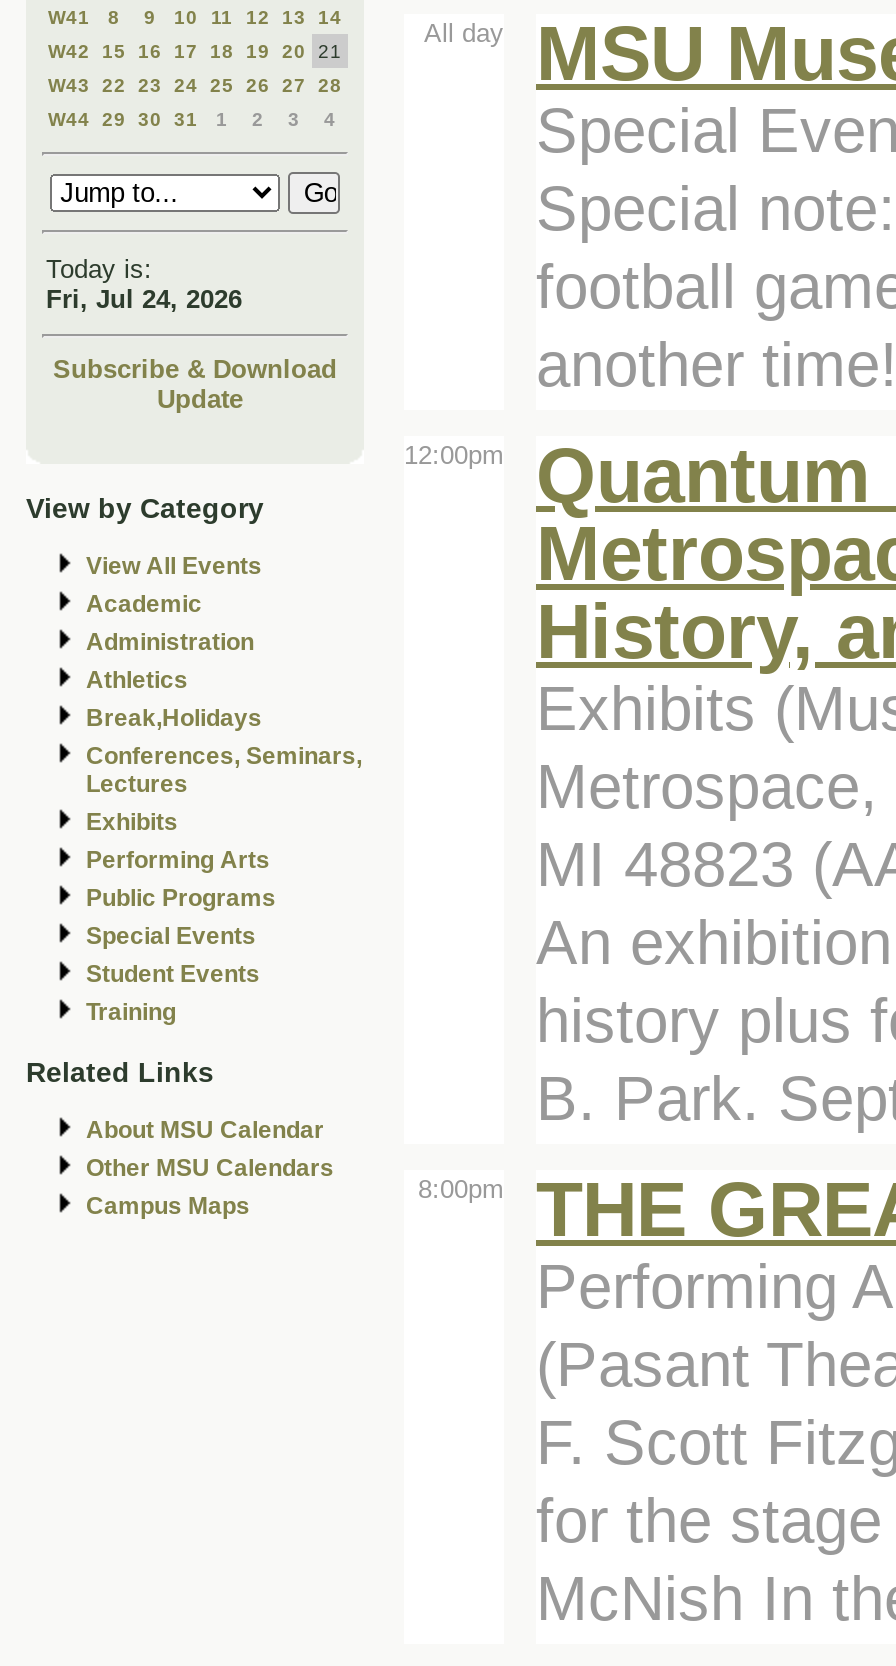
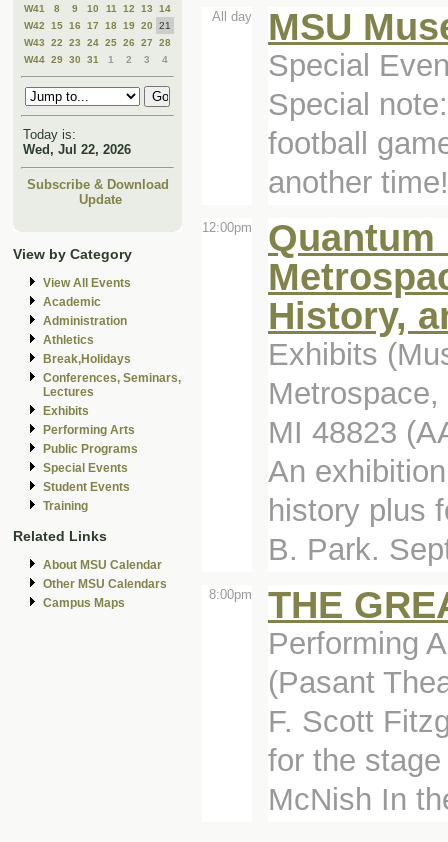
[46,285,242,315] Fri, Jul 24, 2026 -> [23,142,131,157] Wed, Jul 22, 2026

